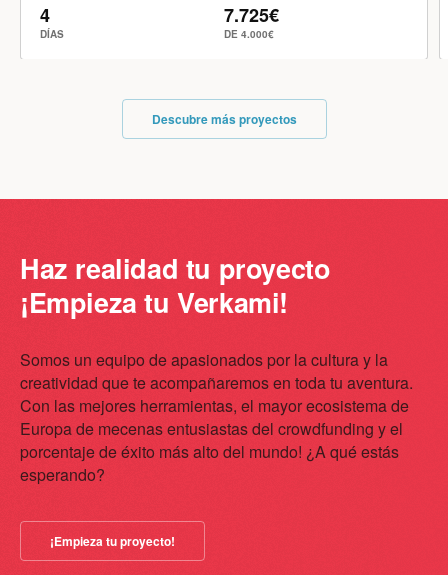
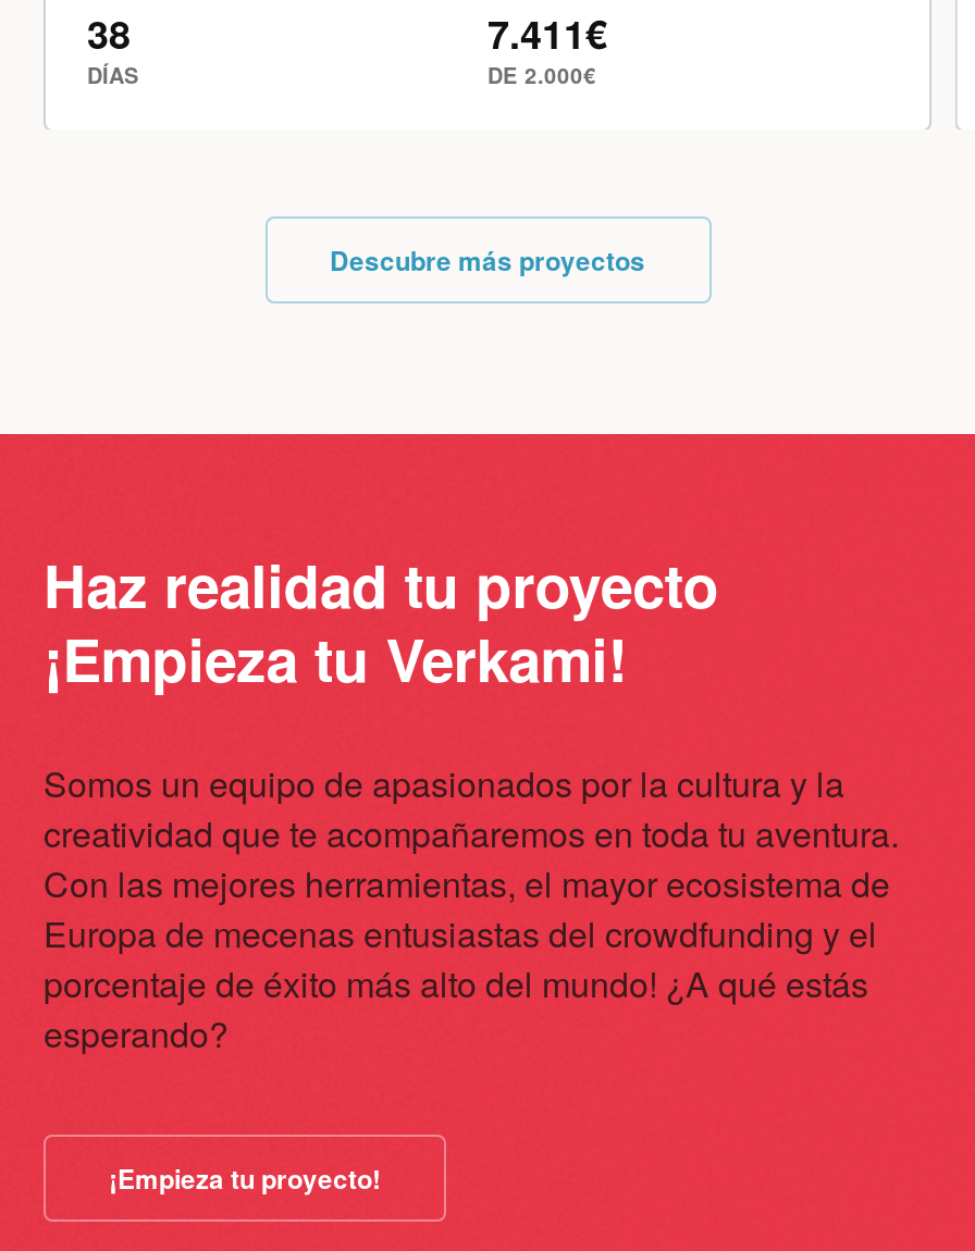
[40,2,50,28] 4 -> [87,5,131,61] 38
[224,2,279,28] 7.725€ -> [487,5,607,61] 7.411€
[224,27,274,41] DE 4.000€ -> [487,59,596,90] DE 2.000€

